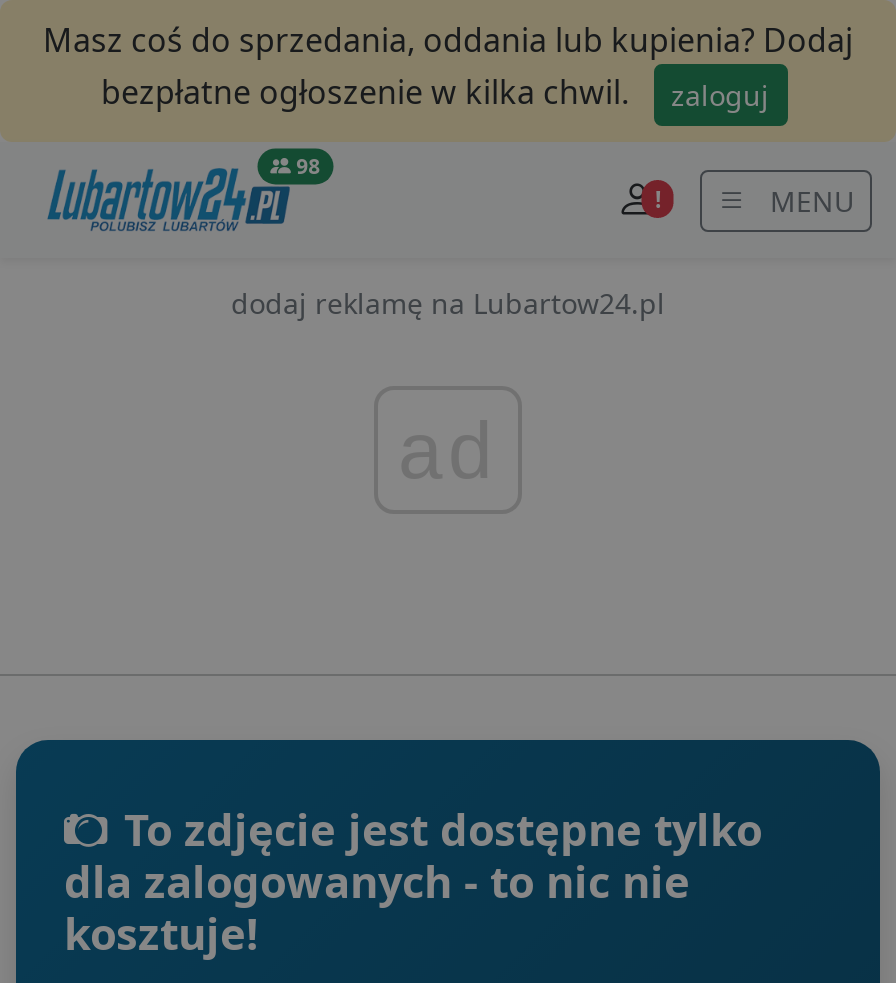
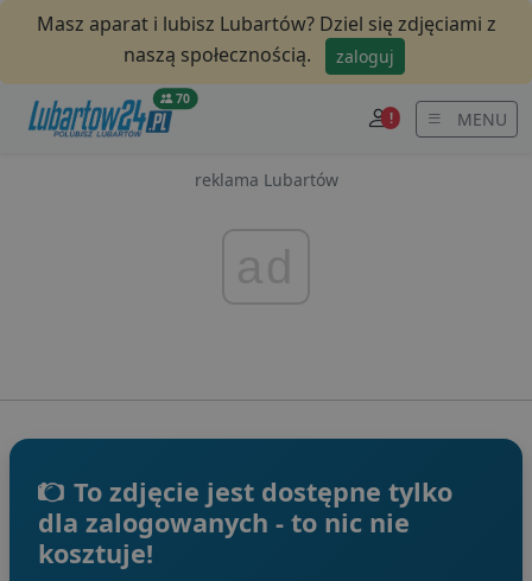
[43,18,853,114] Masz coś do sprzedania, oddania lub kupienia? Dodaj | bezpłatne ogłoszenie w kilka chwil. -> [36,11,496,67] Masz aparat i lubisz Lubartów? Dziel się zdjęciami z | naszą społecznością.
[290,152,320,180] 98 -> [172,90,190,107] 70
[231,284,665,322] dodaj reklamę na Lubartow24.pl -> [194,168,338,191] reklama Lubartów

